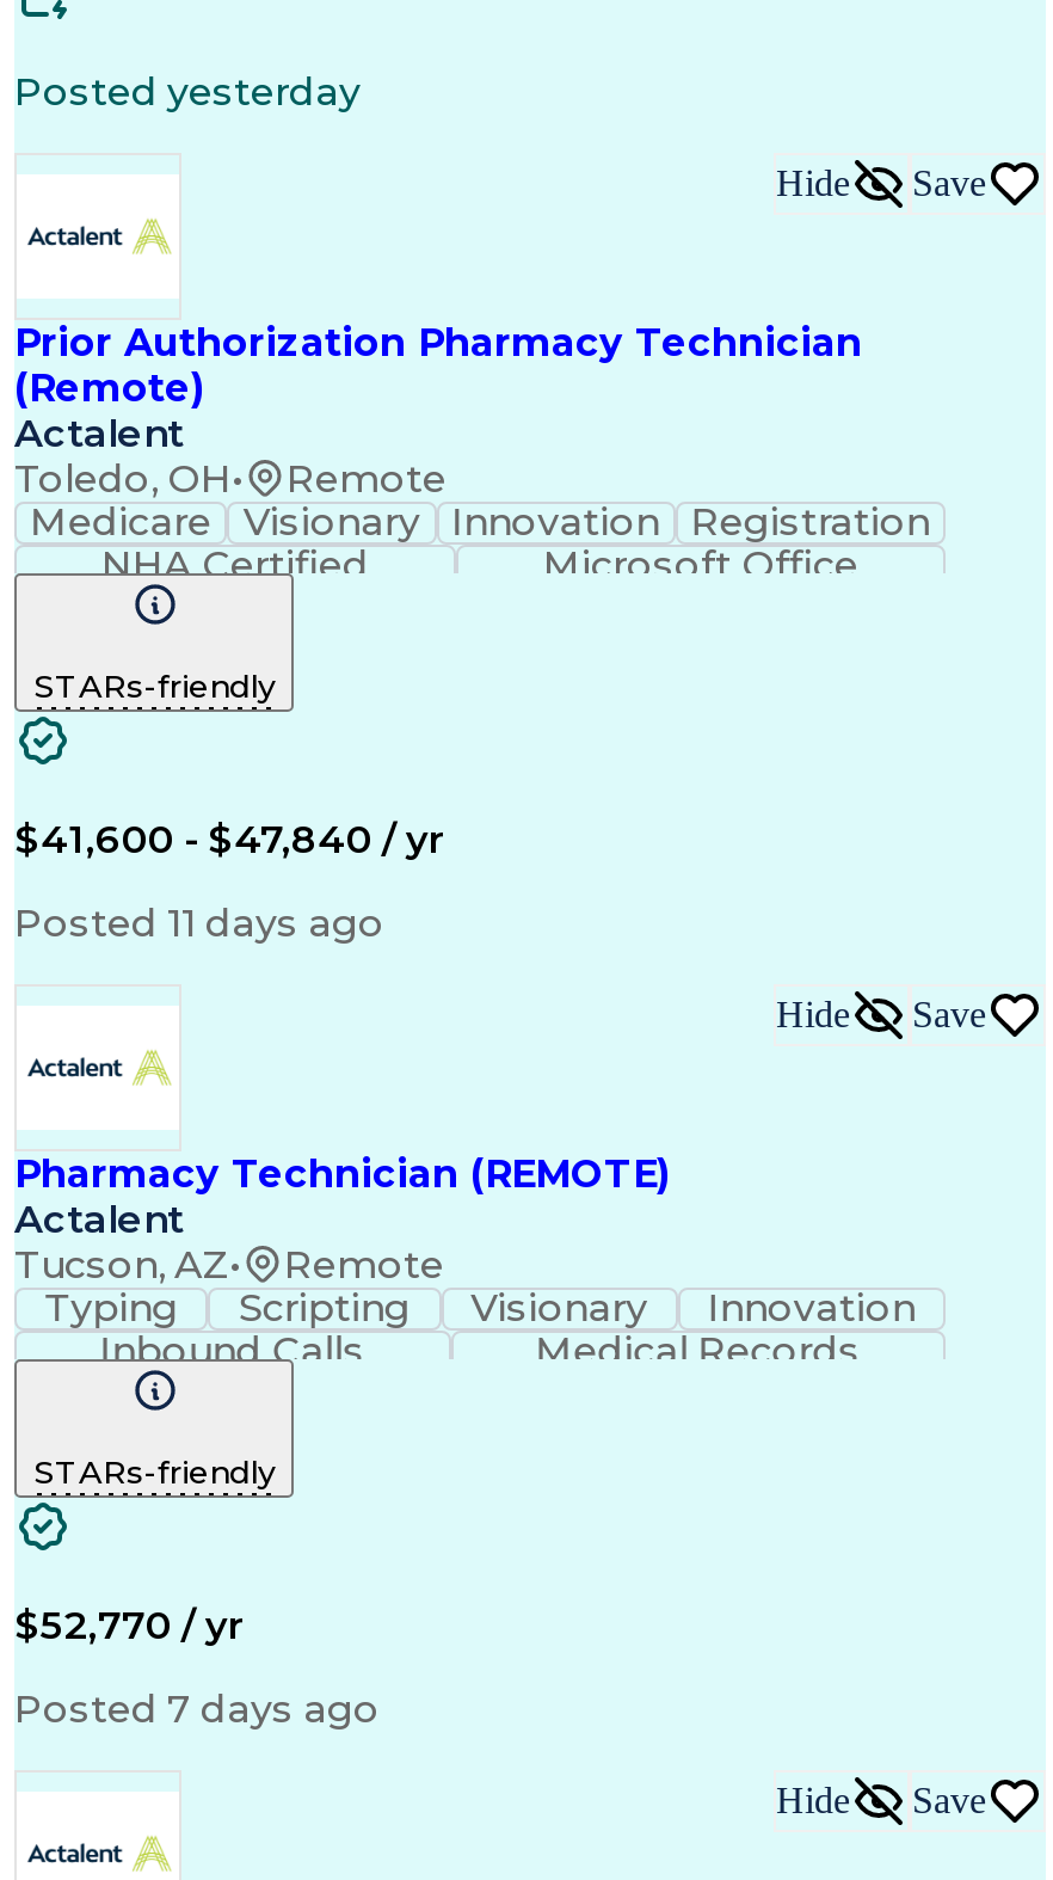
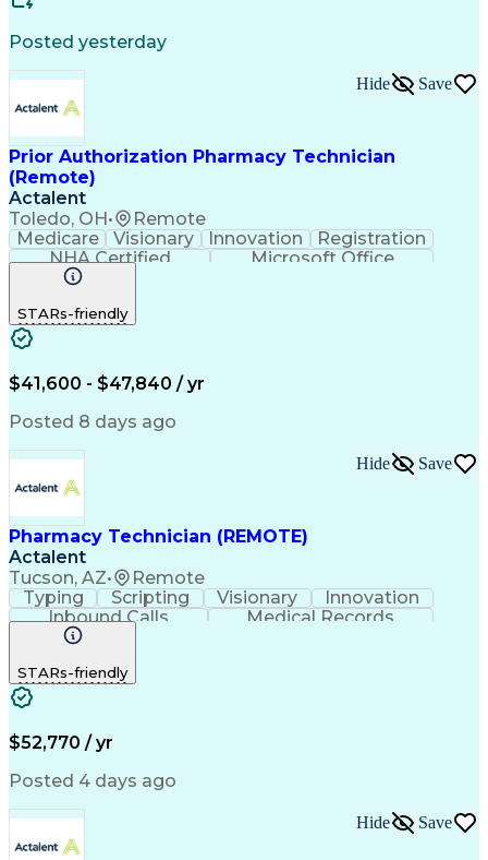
[14,901,384,946] Posted 11 days ago -> [9,411,176,432] Posted 8 days ago
[14,1687,380,1733] Posted 7 days ago -> [9,771,176,792] Posted 4 days ago

